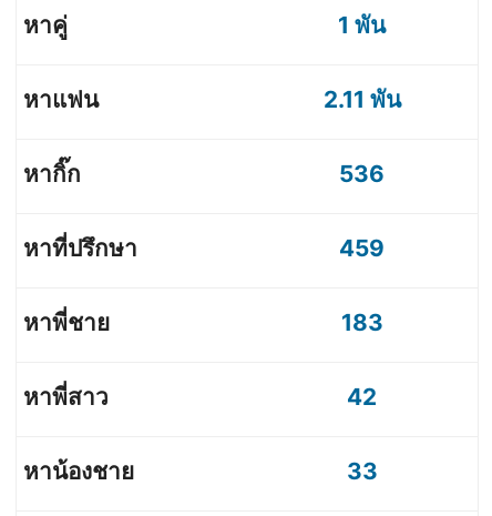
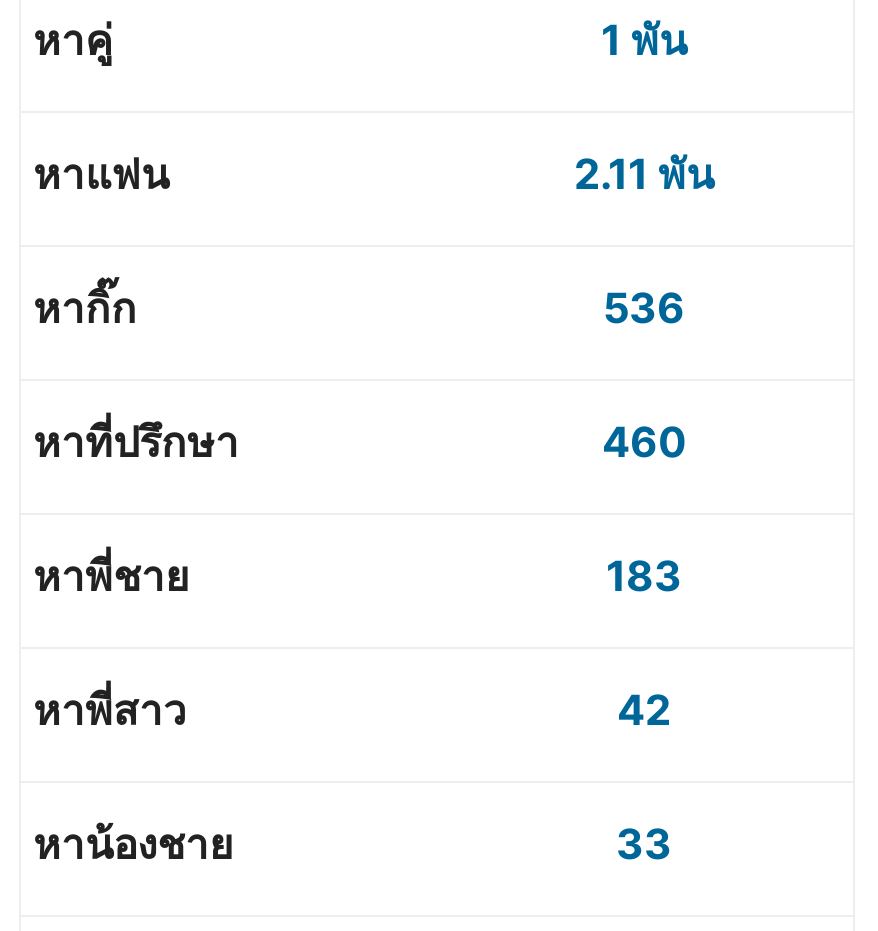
[339,234,385,262] 459 -> [602,417,686,467] 460

